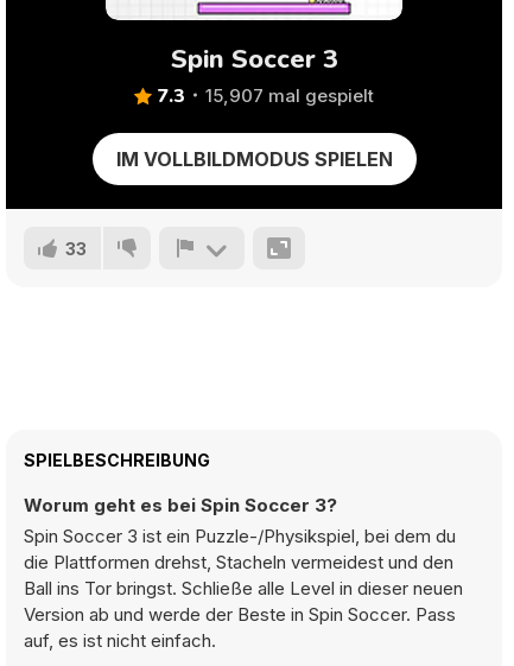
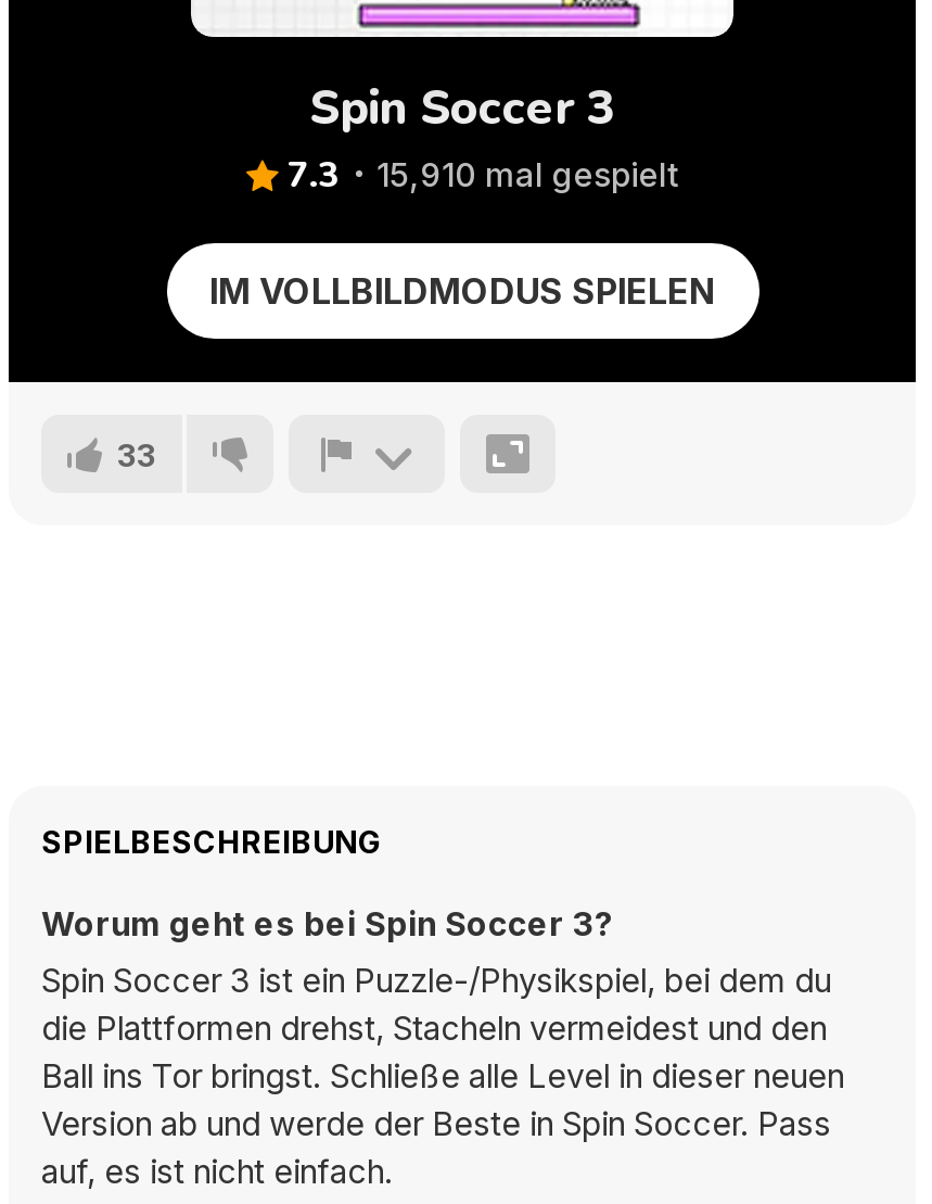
[157,83,374,109] 7.3 15,907 mal gespielt -> [288,152,678,200] 7.3 15,910 mal gespielt

